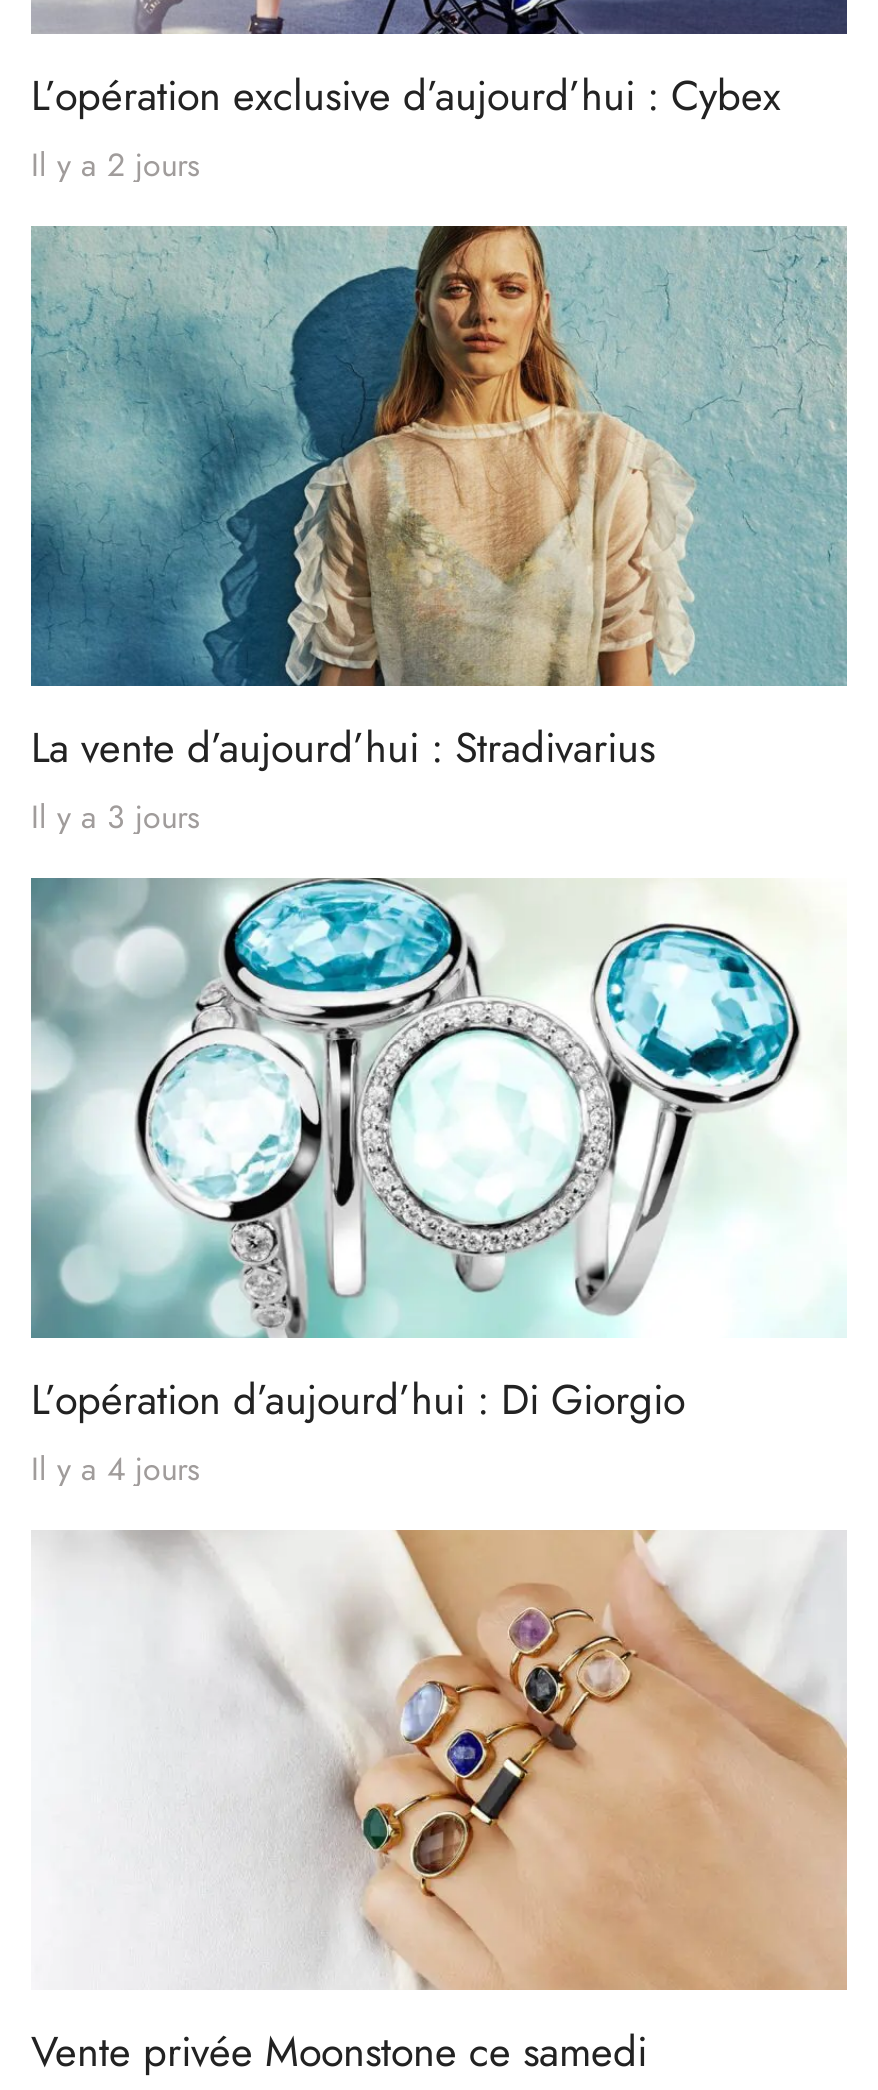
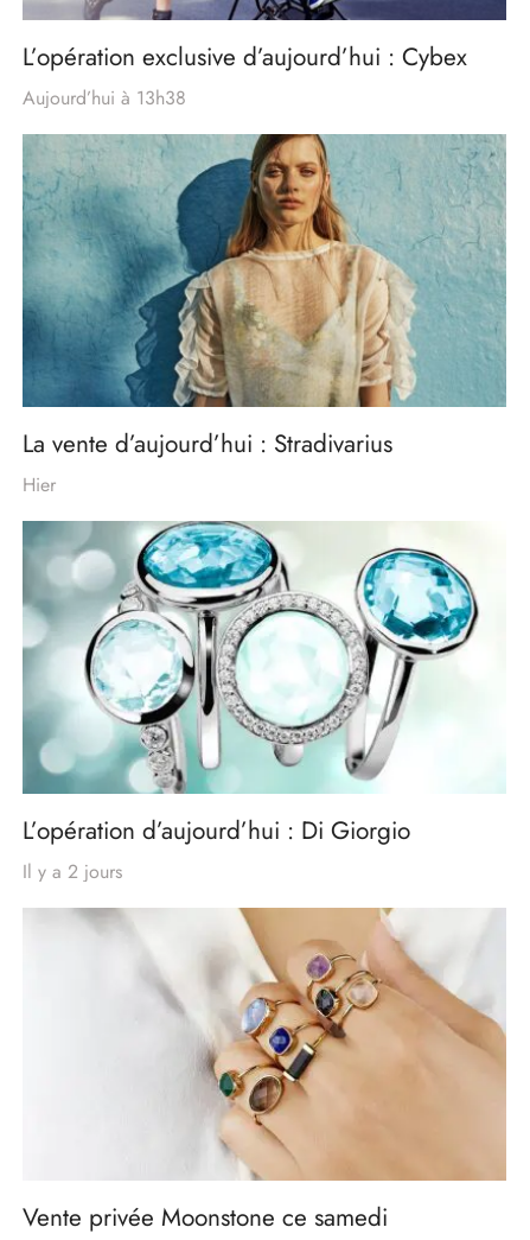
[31,142,199,188] Il y a 2 jours -> [23,84,186,111] Aujourd’hui à 13h38
[31,794,199,840] Il y a 3 jours -> [23,471,56,498] Hier
[31,1446,199,1492] Il y a 4 jours -> [23,858,122,885] Il y a 2 jours

